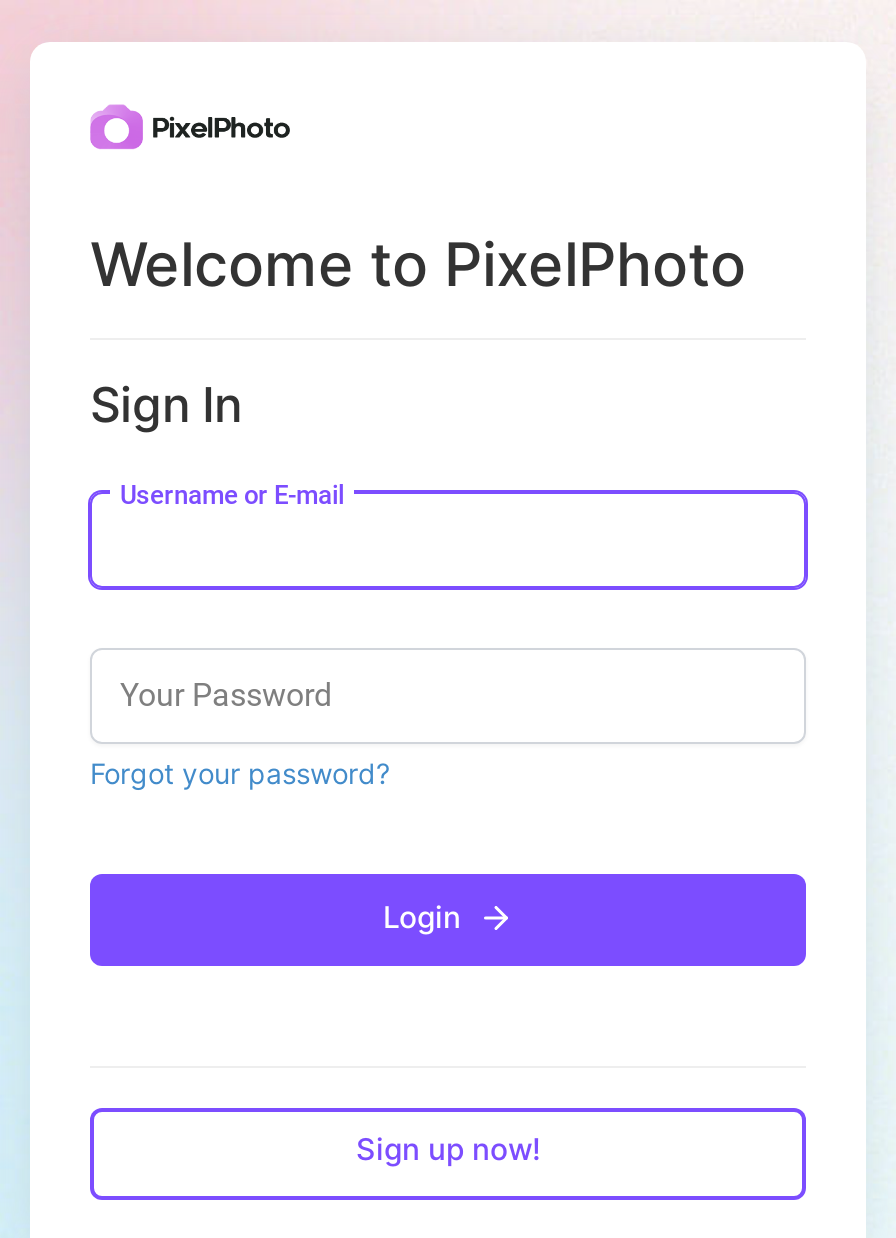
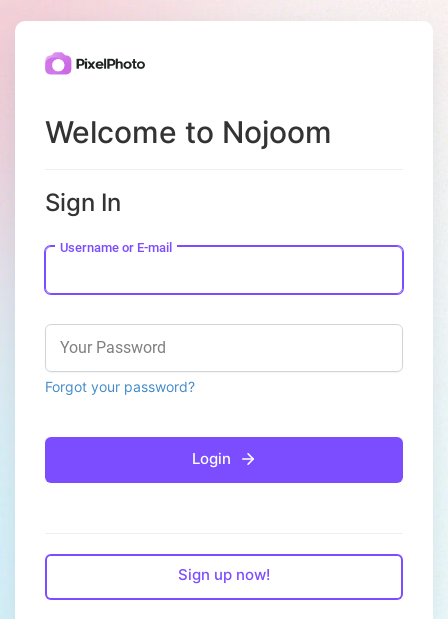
[90,228,746,300] Welcome to PixelPhoto -> [45,114,332,150] Welcome to Nojoom

